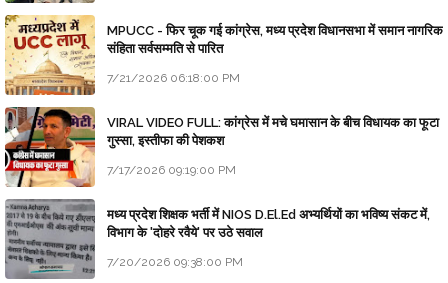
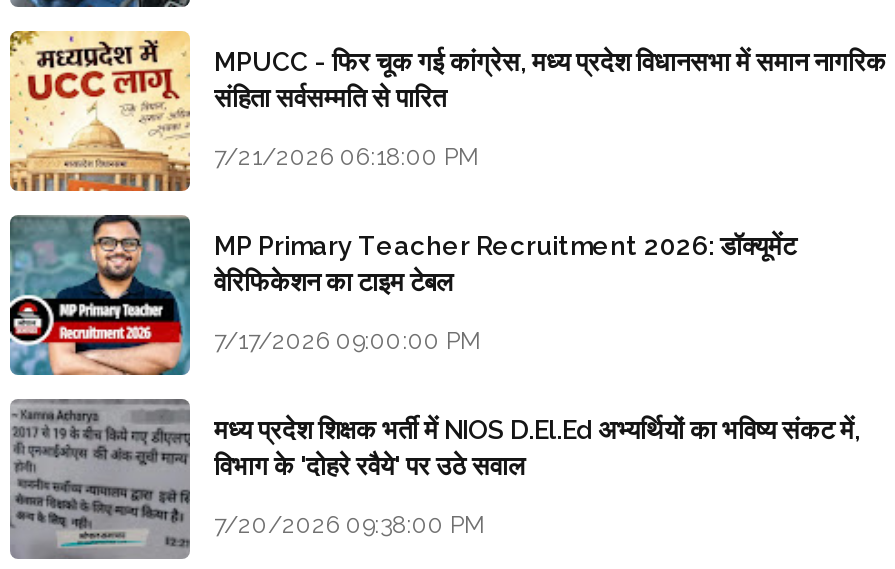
[4,106,439,188] [image] | VIRAL VIDEO FULL: कांग्रेस में मचे घमासान के बीच विधायक का फूटा | गुस्सा, इस्तीफा की पेशकश -> [8,214,796,378] [image] | MP Primary Teacher Recruitment 2026: डॉक्यूमेंट | वेरिफिकेशन का टाइम टेबल
[107,163,236,177] 7/17/2026 09:19:00 PM -> [214,327,482,355] 7/17/2026 09:00:00 PM

